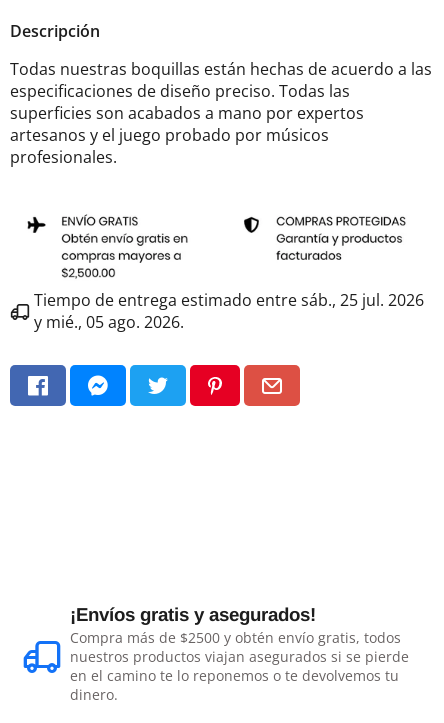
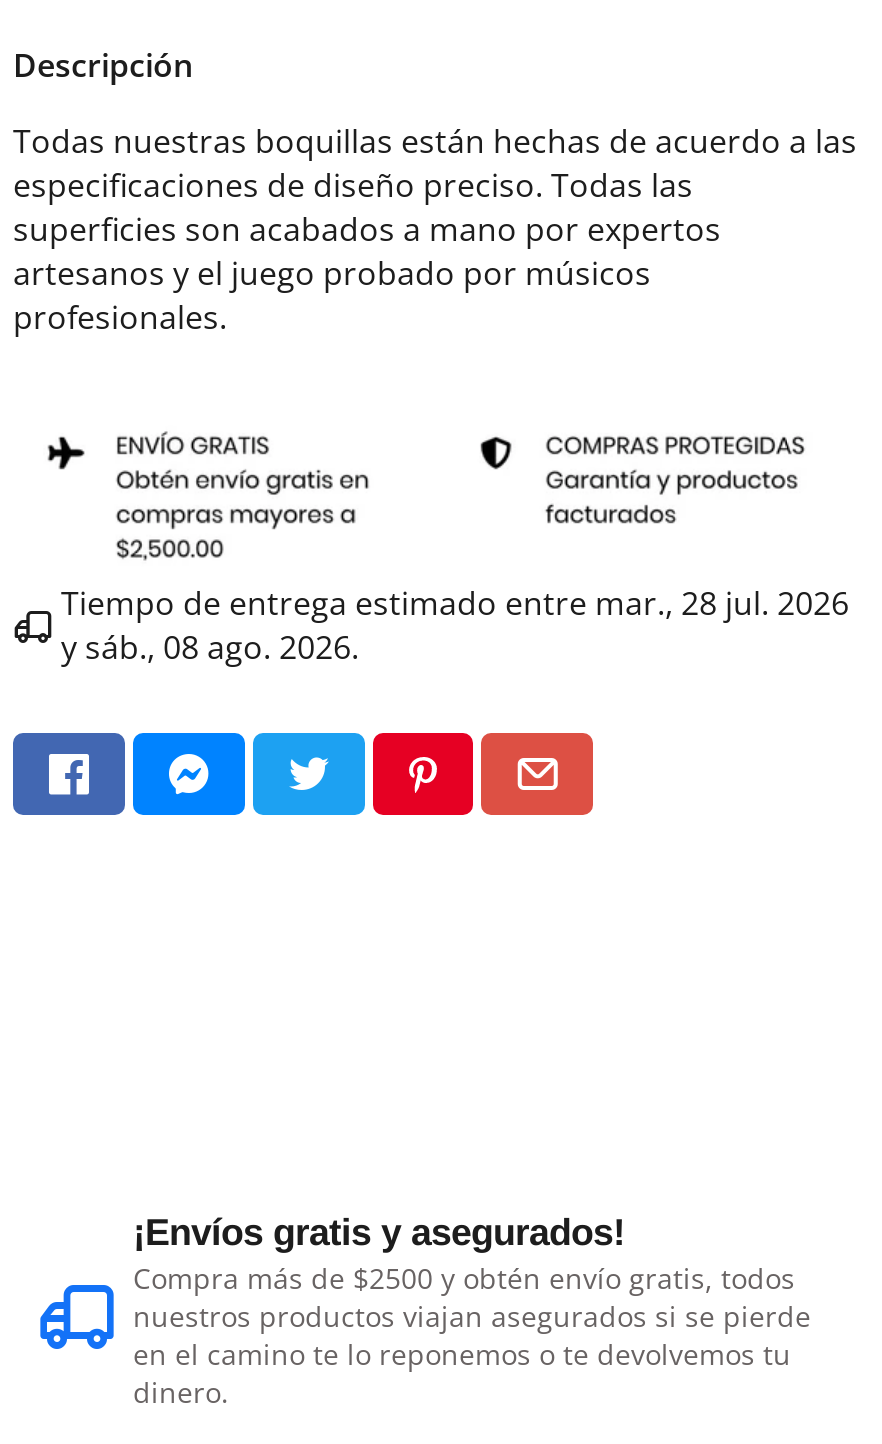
[34,289,424,311] Tiempo de entrega estimado entre sáb., 25 jul. 2026 -> [61,582,849,626] Tiempo de entrega estimado entre mar., 28 jul. 2026
[34,311,184,333] y mié., 05 ago. 2026. -> [61,626,359,670] y sáb., 08 ago. 2026.

